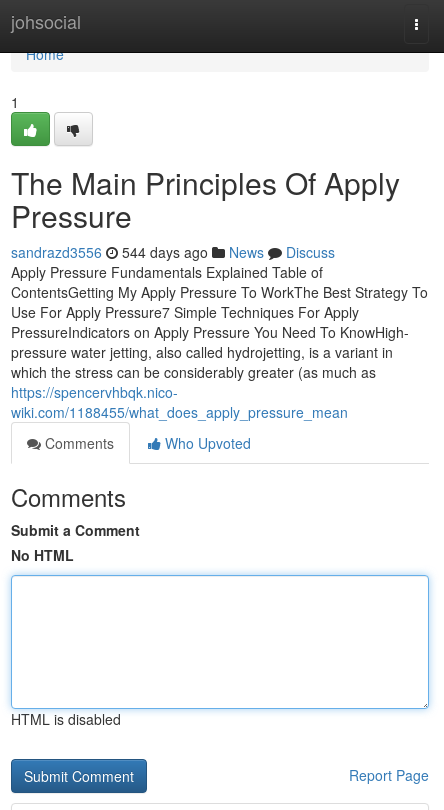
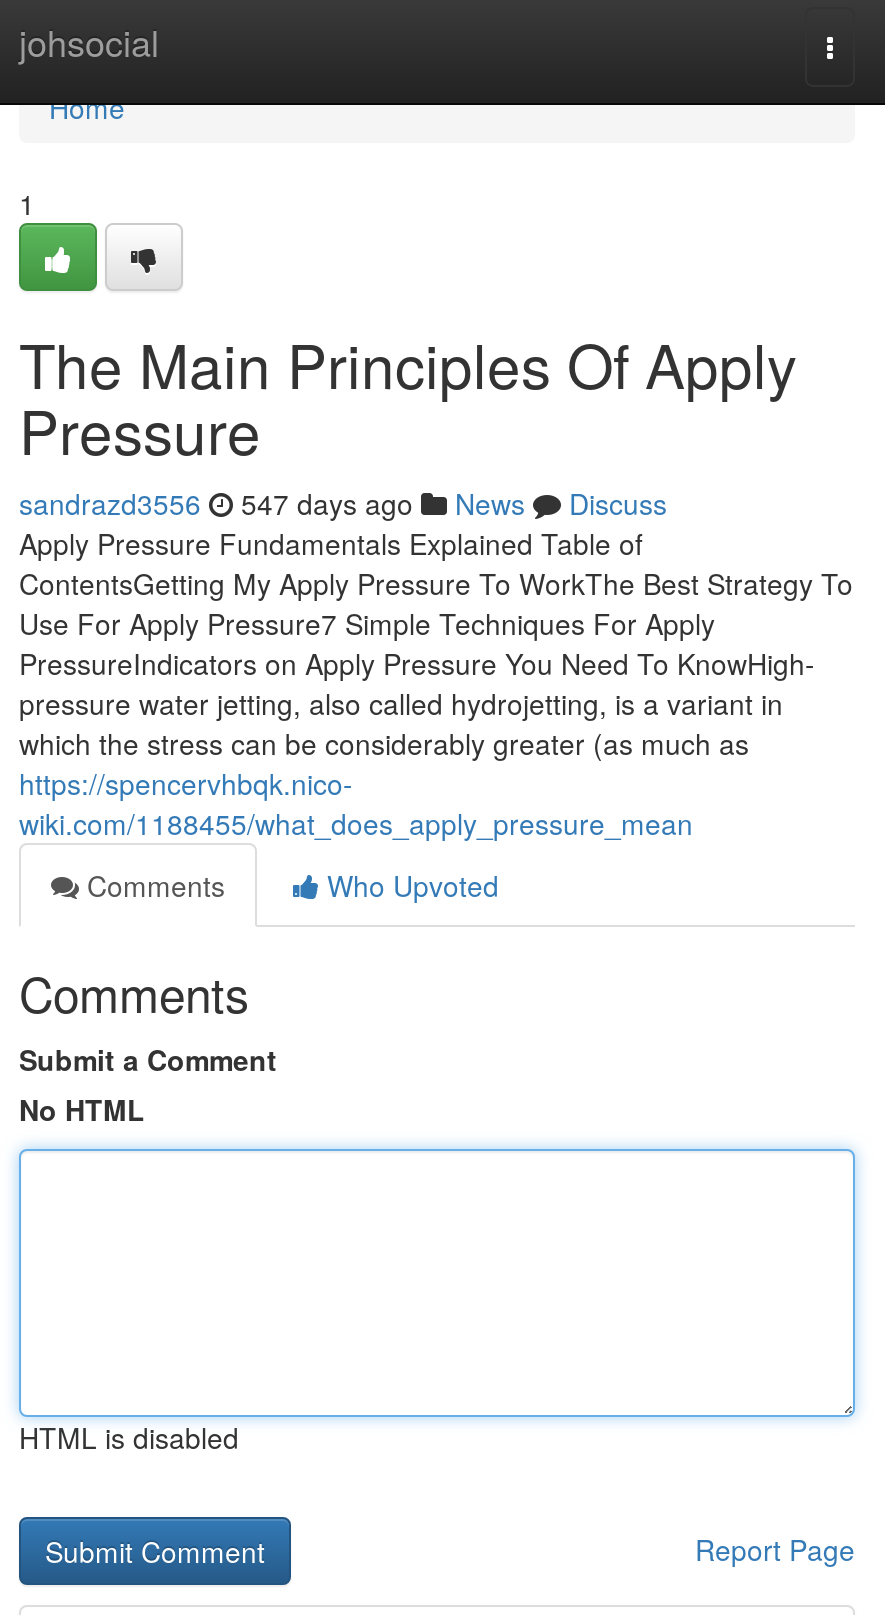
[11,242,335,262] sandrazd3556 544 days ago News Discuss -> [19,483,667,523] sandrazd3556 547 days ago News Discuss

